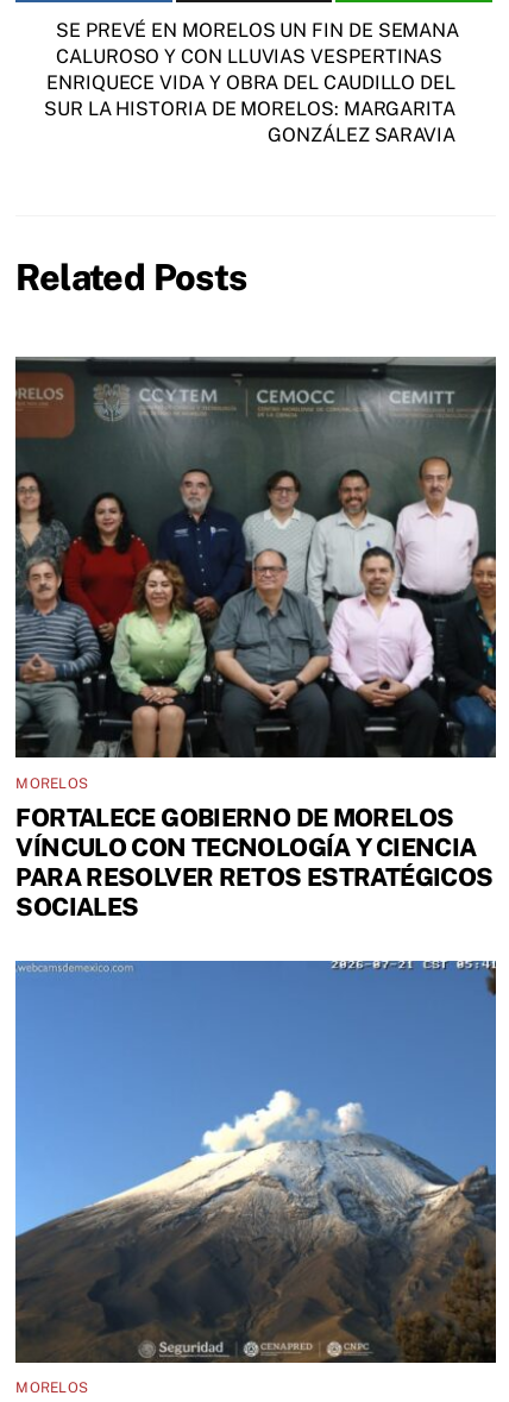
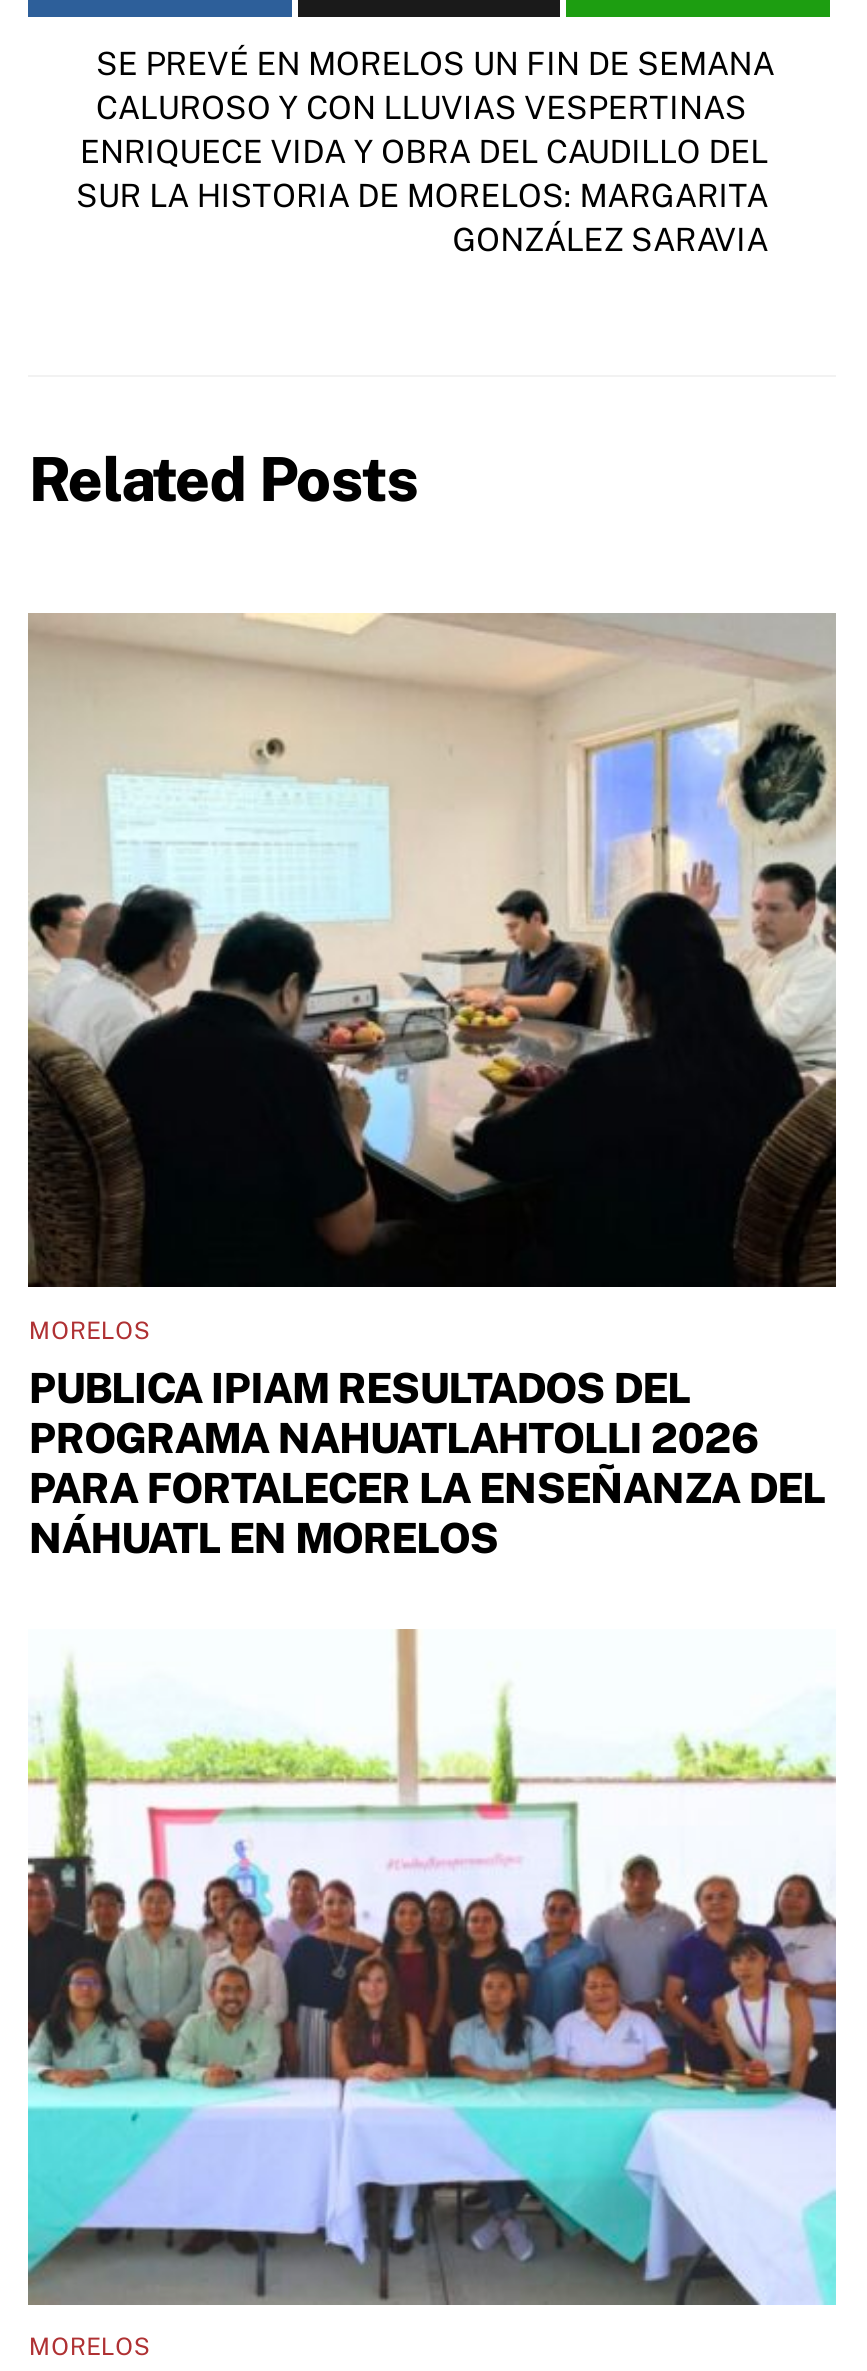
[14,356,497,922] [image] | FORTALECE GOBIERNO DE MORELOS | VÍNCULO CON TECNOLOGÍA Y CIENCIA | PARA RESOLVER RETOS ESTRATÉGICOS | SOCIALES -> [26,613,836,1563] [image] | PUBLICA IPIAM RESULTADOS DEL | PROGRAMA NAHUATLAHTOLLI 2026 | PARA FORTALECER LA ENSEÑANZA DEL | NÁHUATL EN MORELOS
[14,960,497,1364] [image] -> [26,1627,836,2305] [image]

